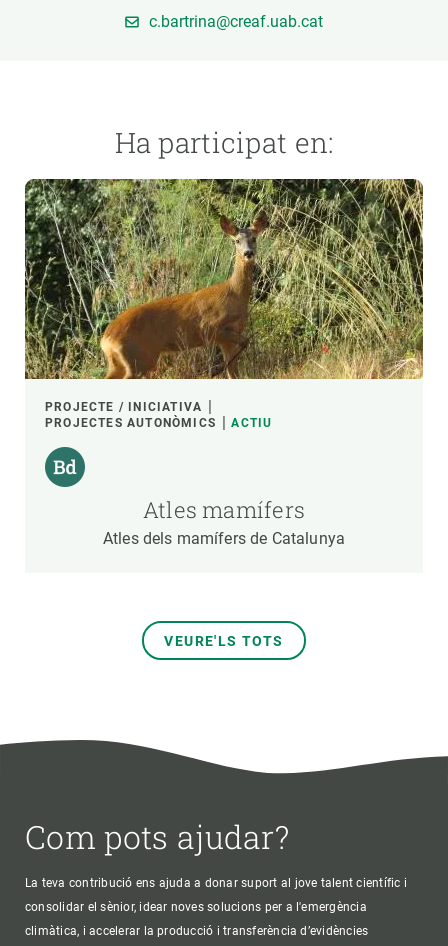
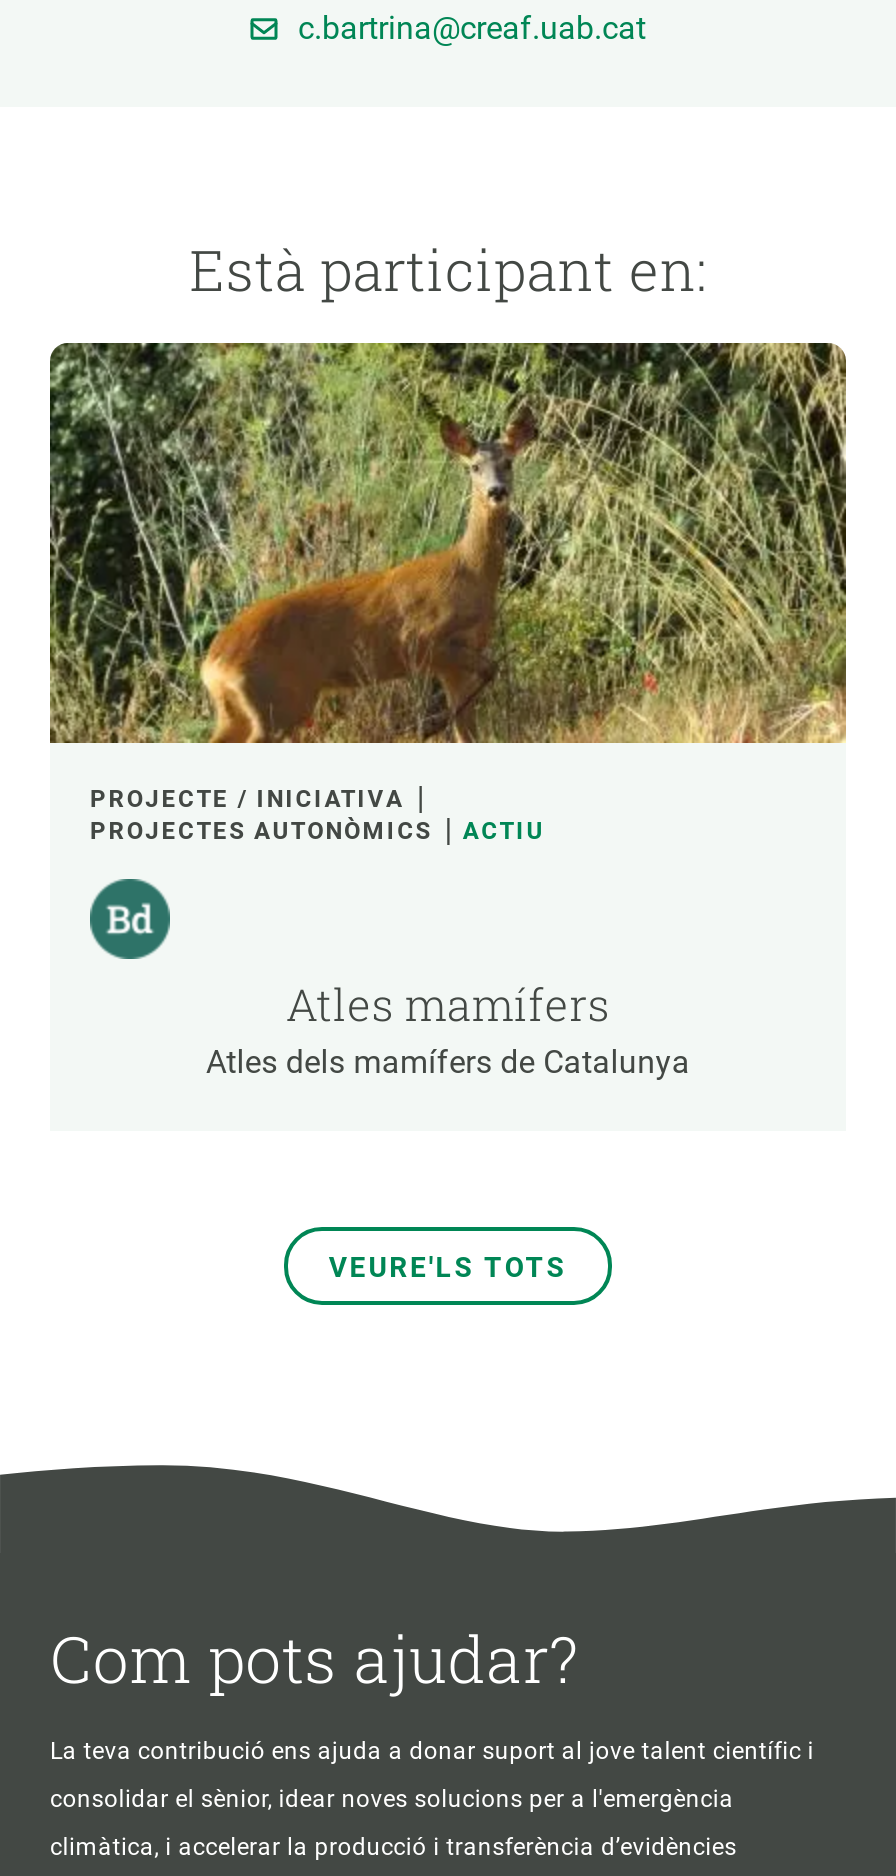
[115,124,333,161] Ha participat en: -> [189,233,707,307] Està participant en:

